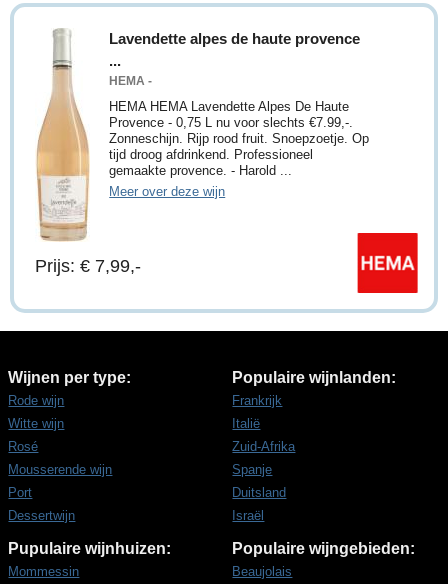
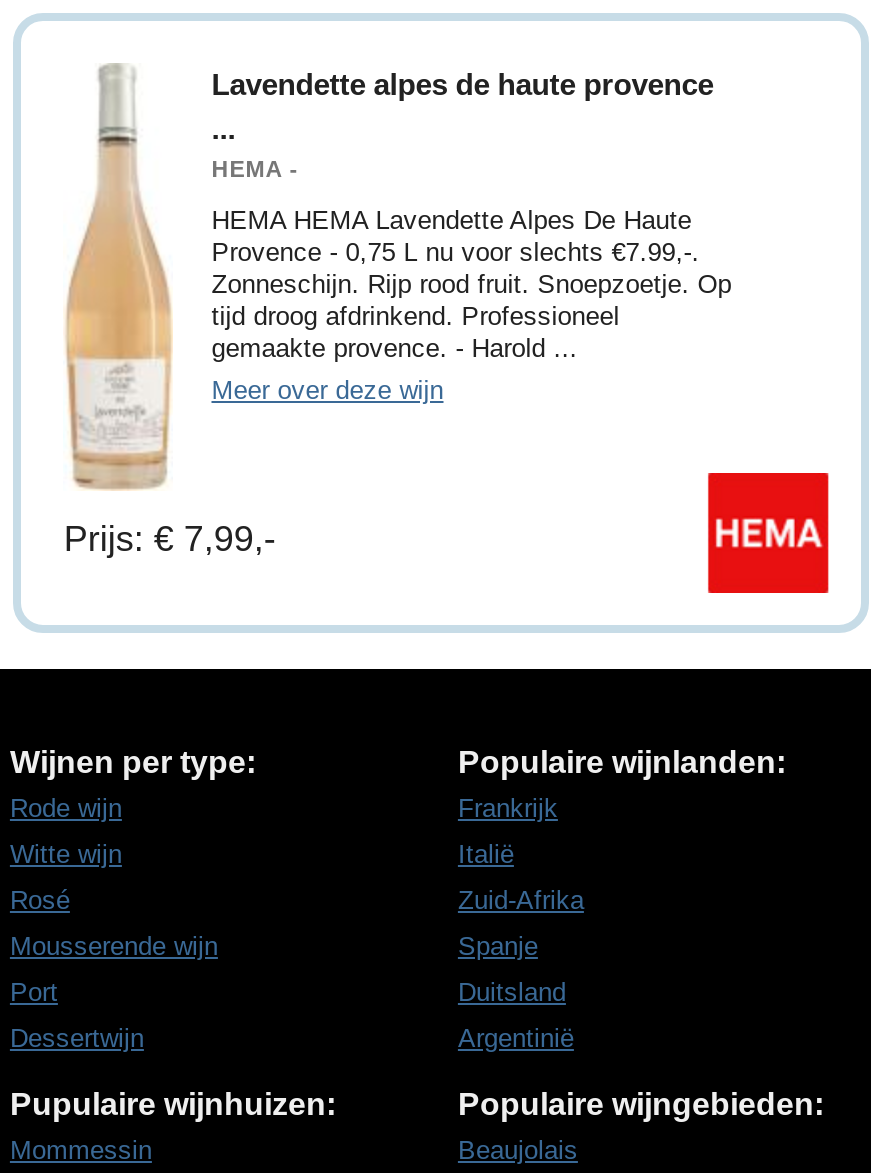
[232,508,264,523] Israël -> [458,1022,574,1052] Argentinië

